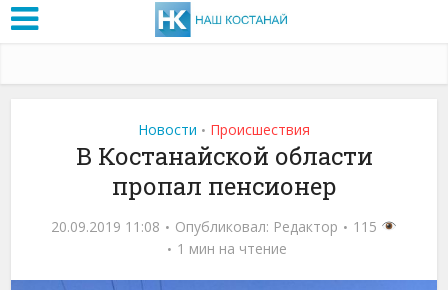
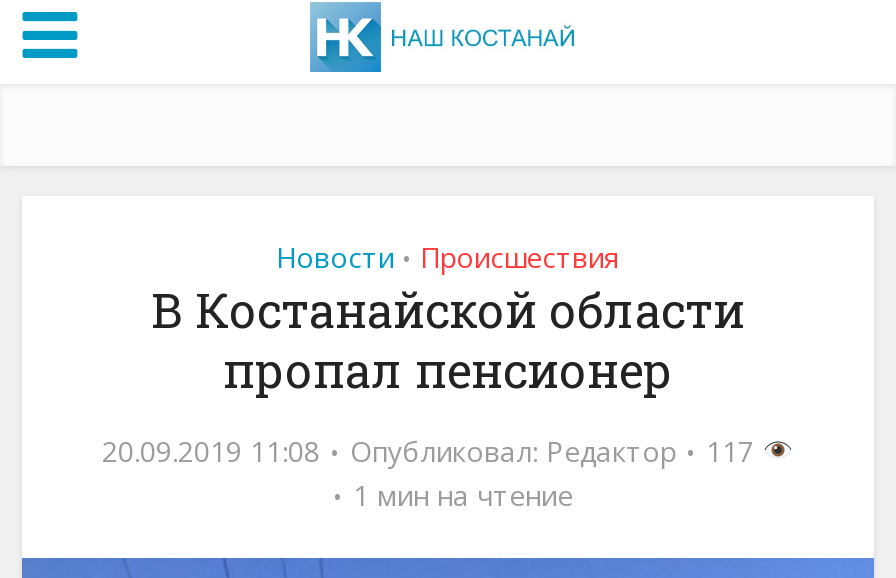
[51,217,381,236] 20.09.2019 11:08 Опубликовал: Редактор 115 -> [102,431,762,469] 20.09.2019 11:08 Опубликовал: Редактор 117

